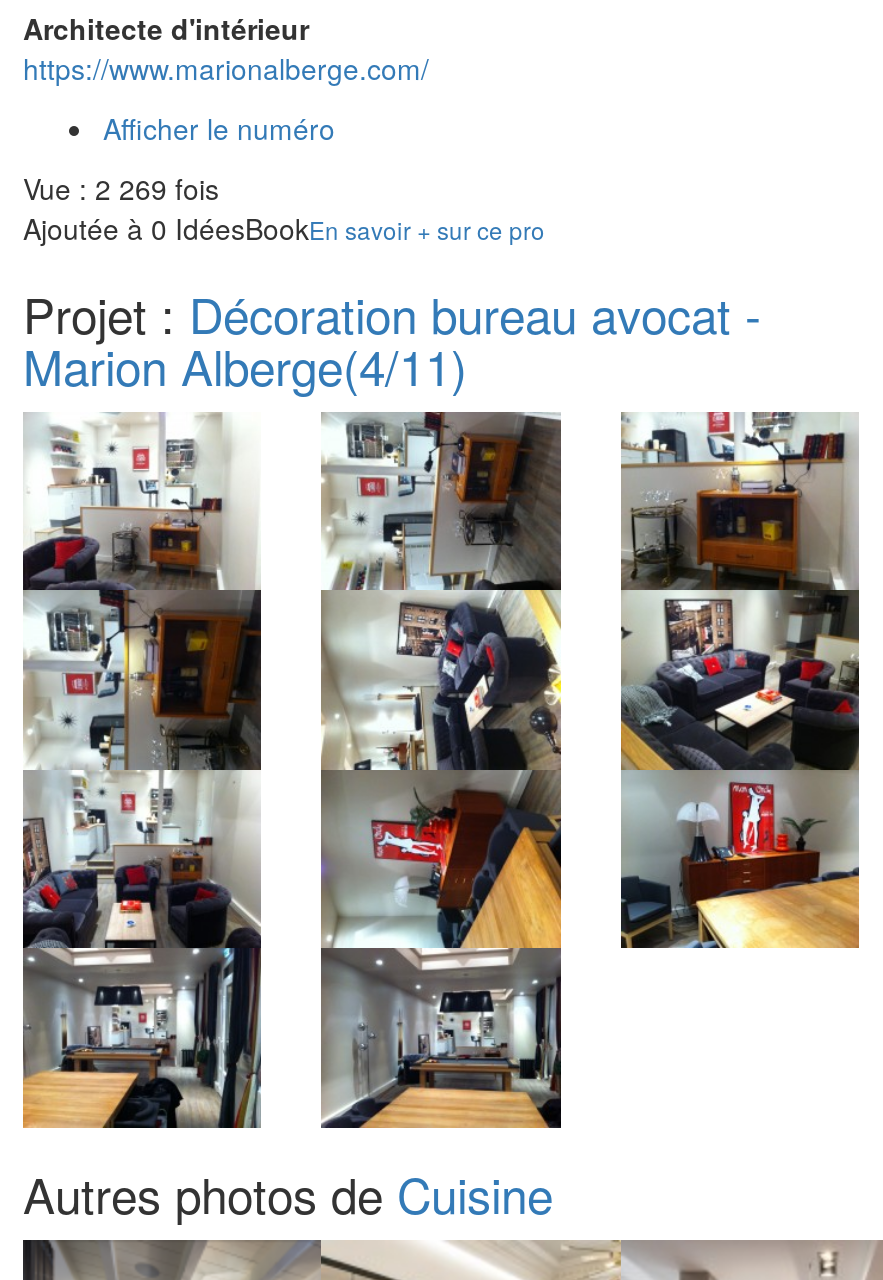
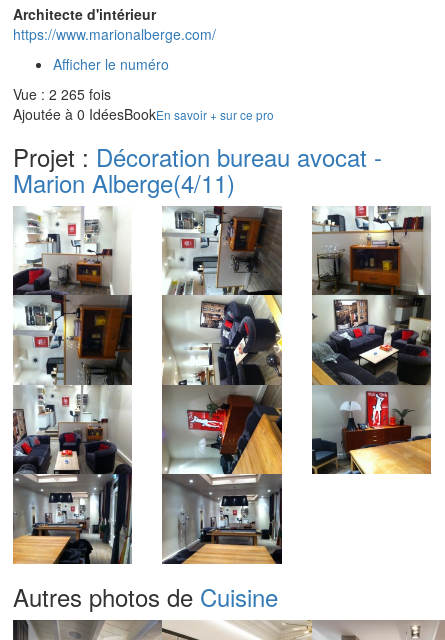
[23,168,219,208] Vue : 2 269 fois -> [13,84,111,104] Vue : 2 265 fois

